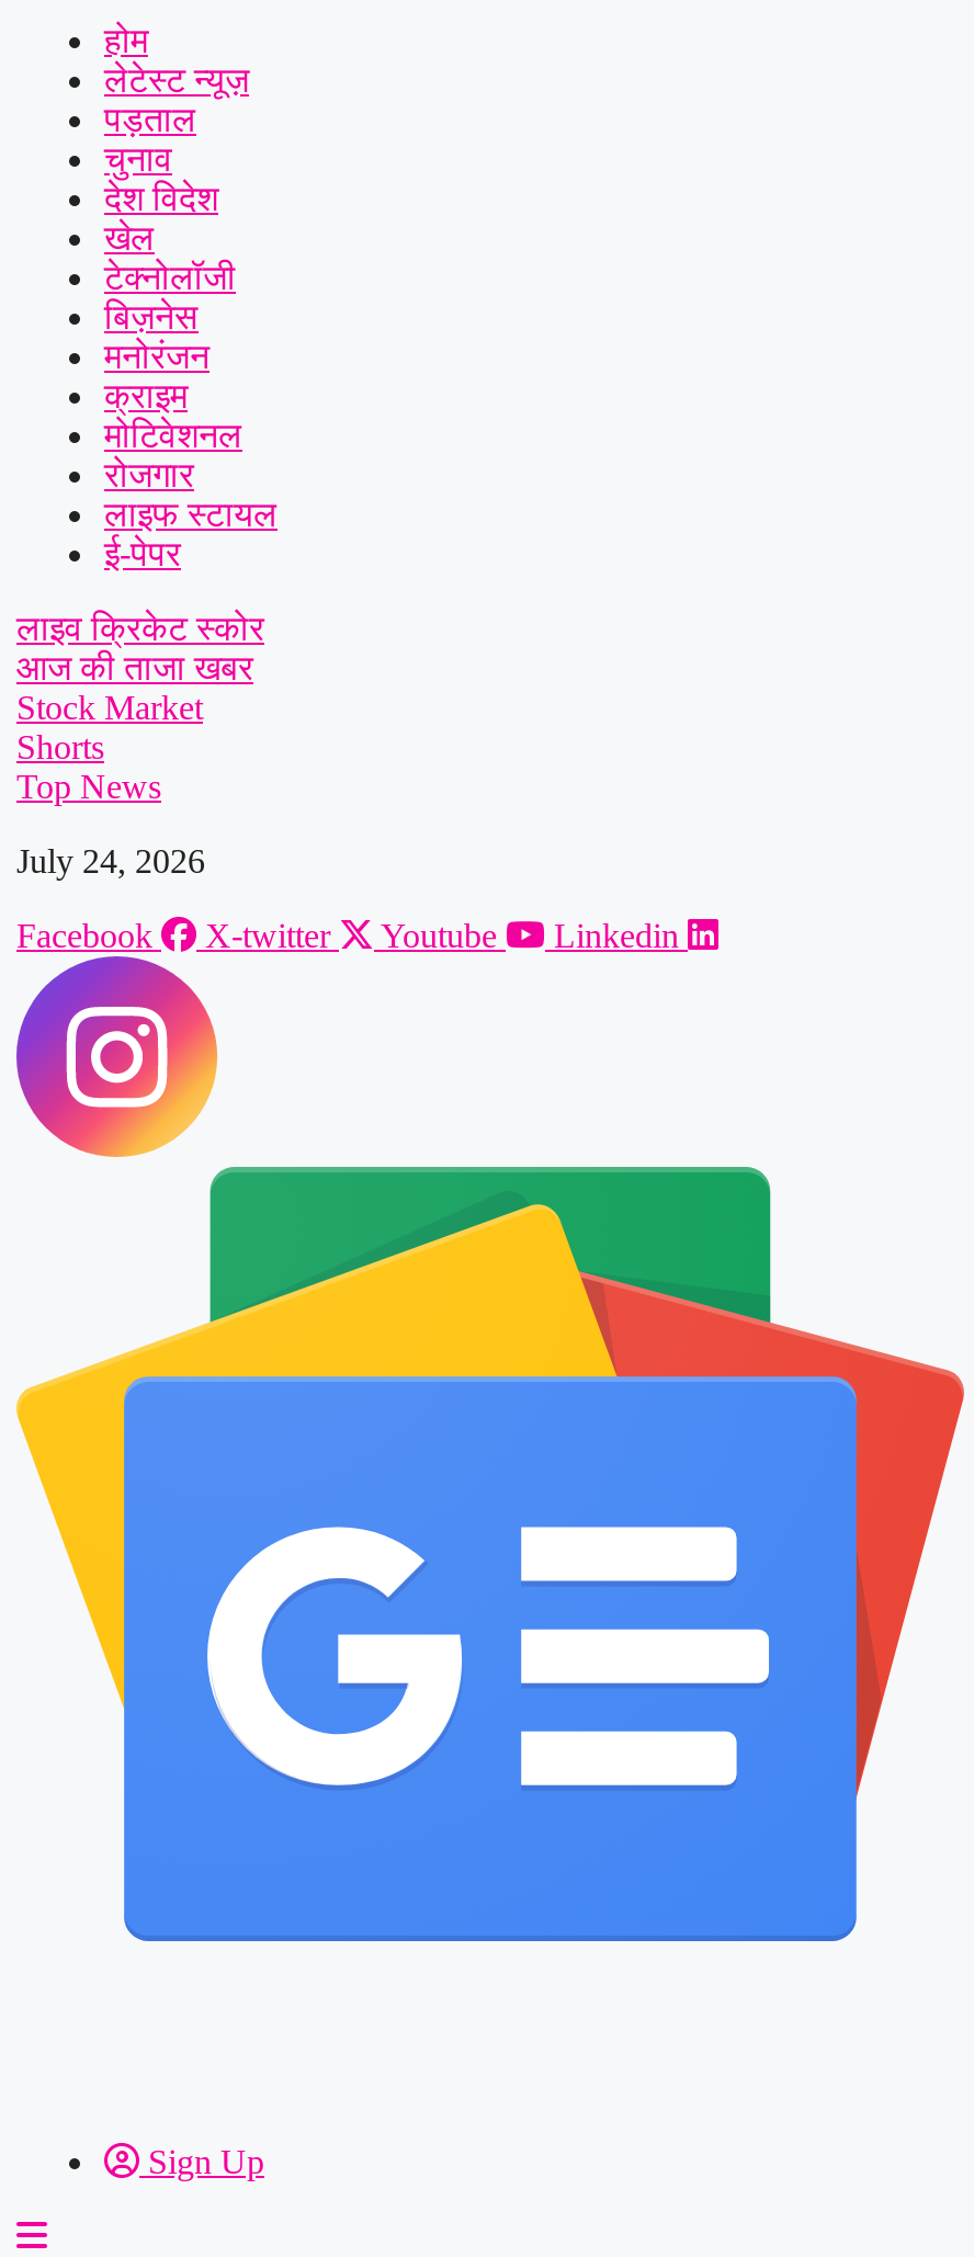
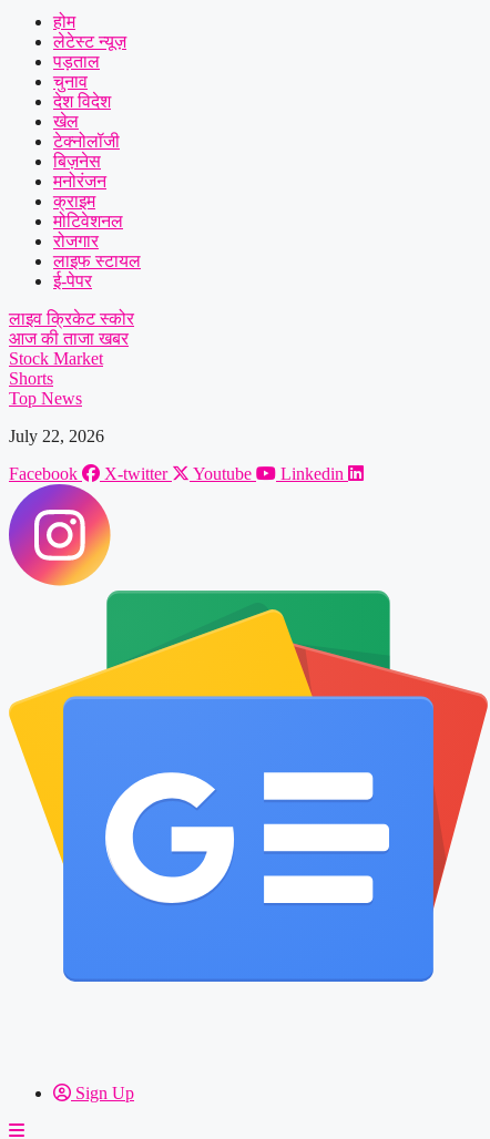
[16,842,205,880] July 24, 2026 -> [9,427,104,445] July 22, 2026

